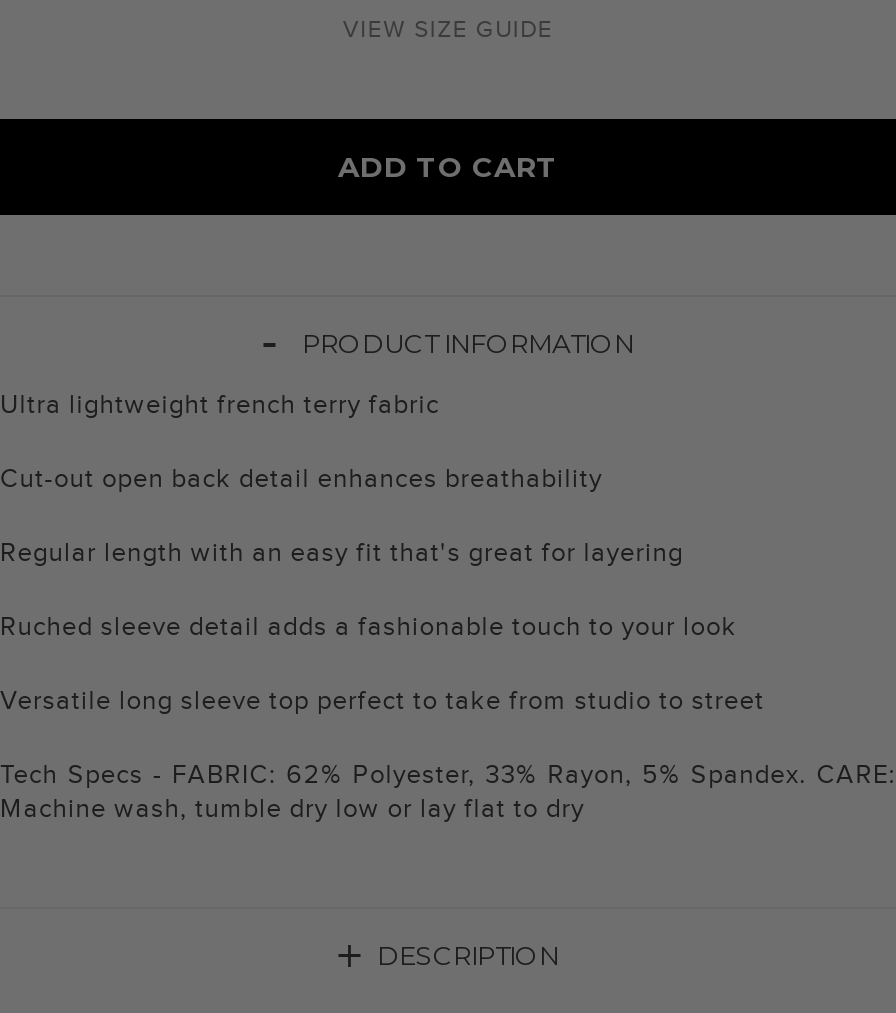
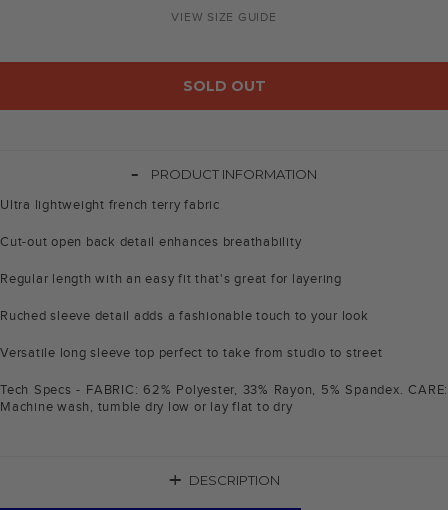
[338,149,558,185] ADD TO CART -> [182,77,265,95] SOLD OUT

